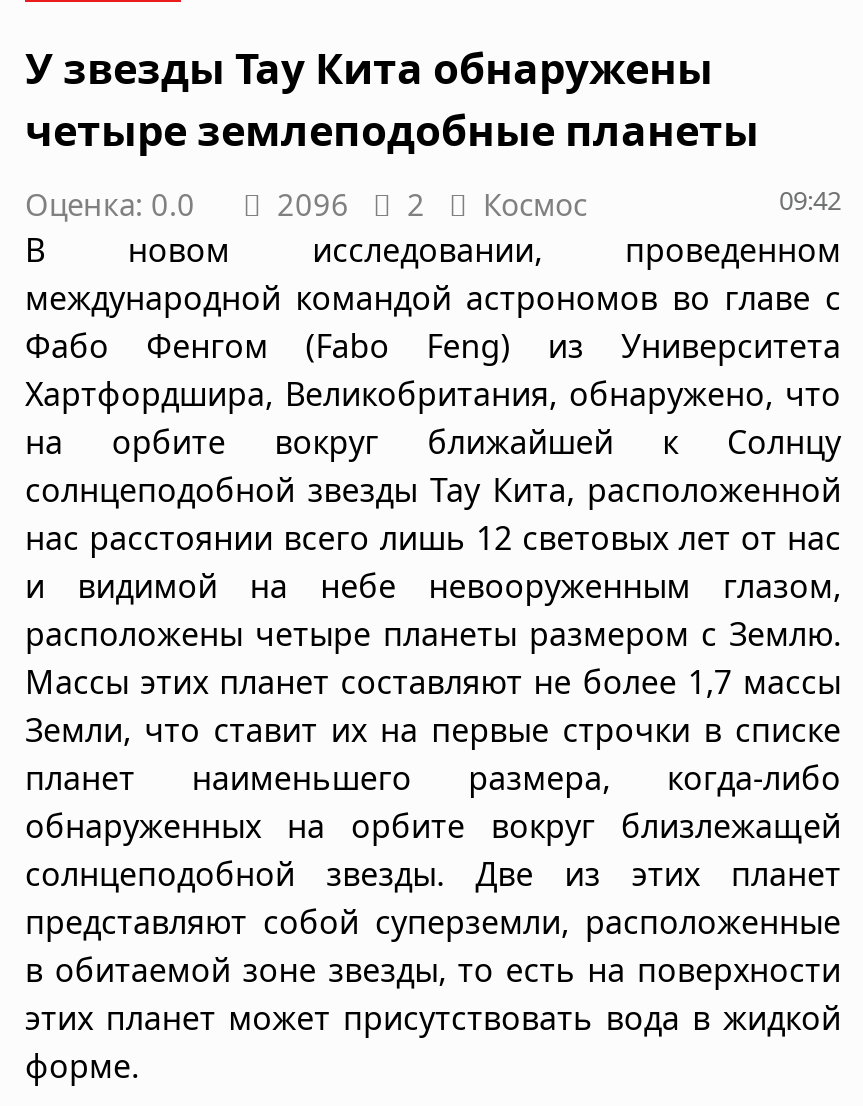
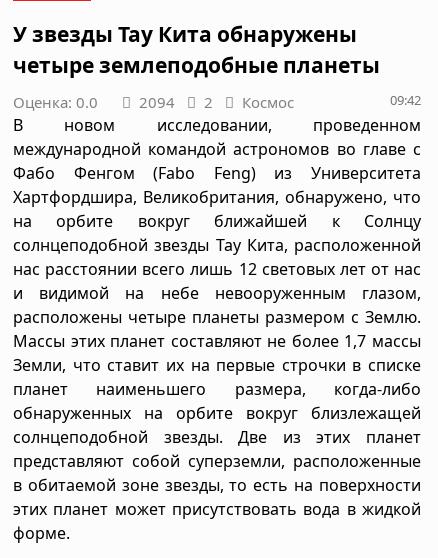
[25,184,587,224] Оценка: 0.0 2096 2 Космос -> [13,92,294,112] Оценка: 0.0 2094 2 Космос

